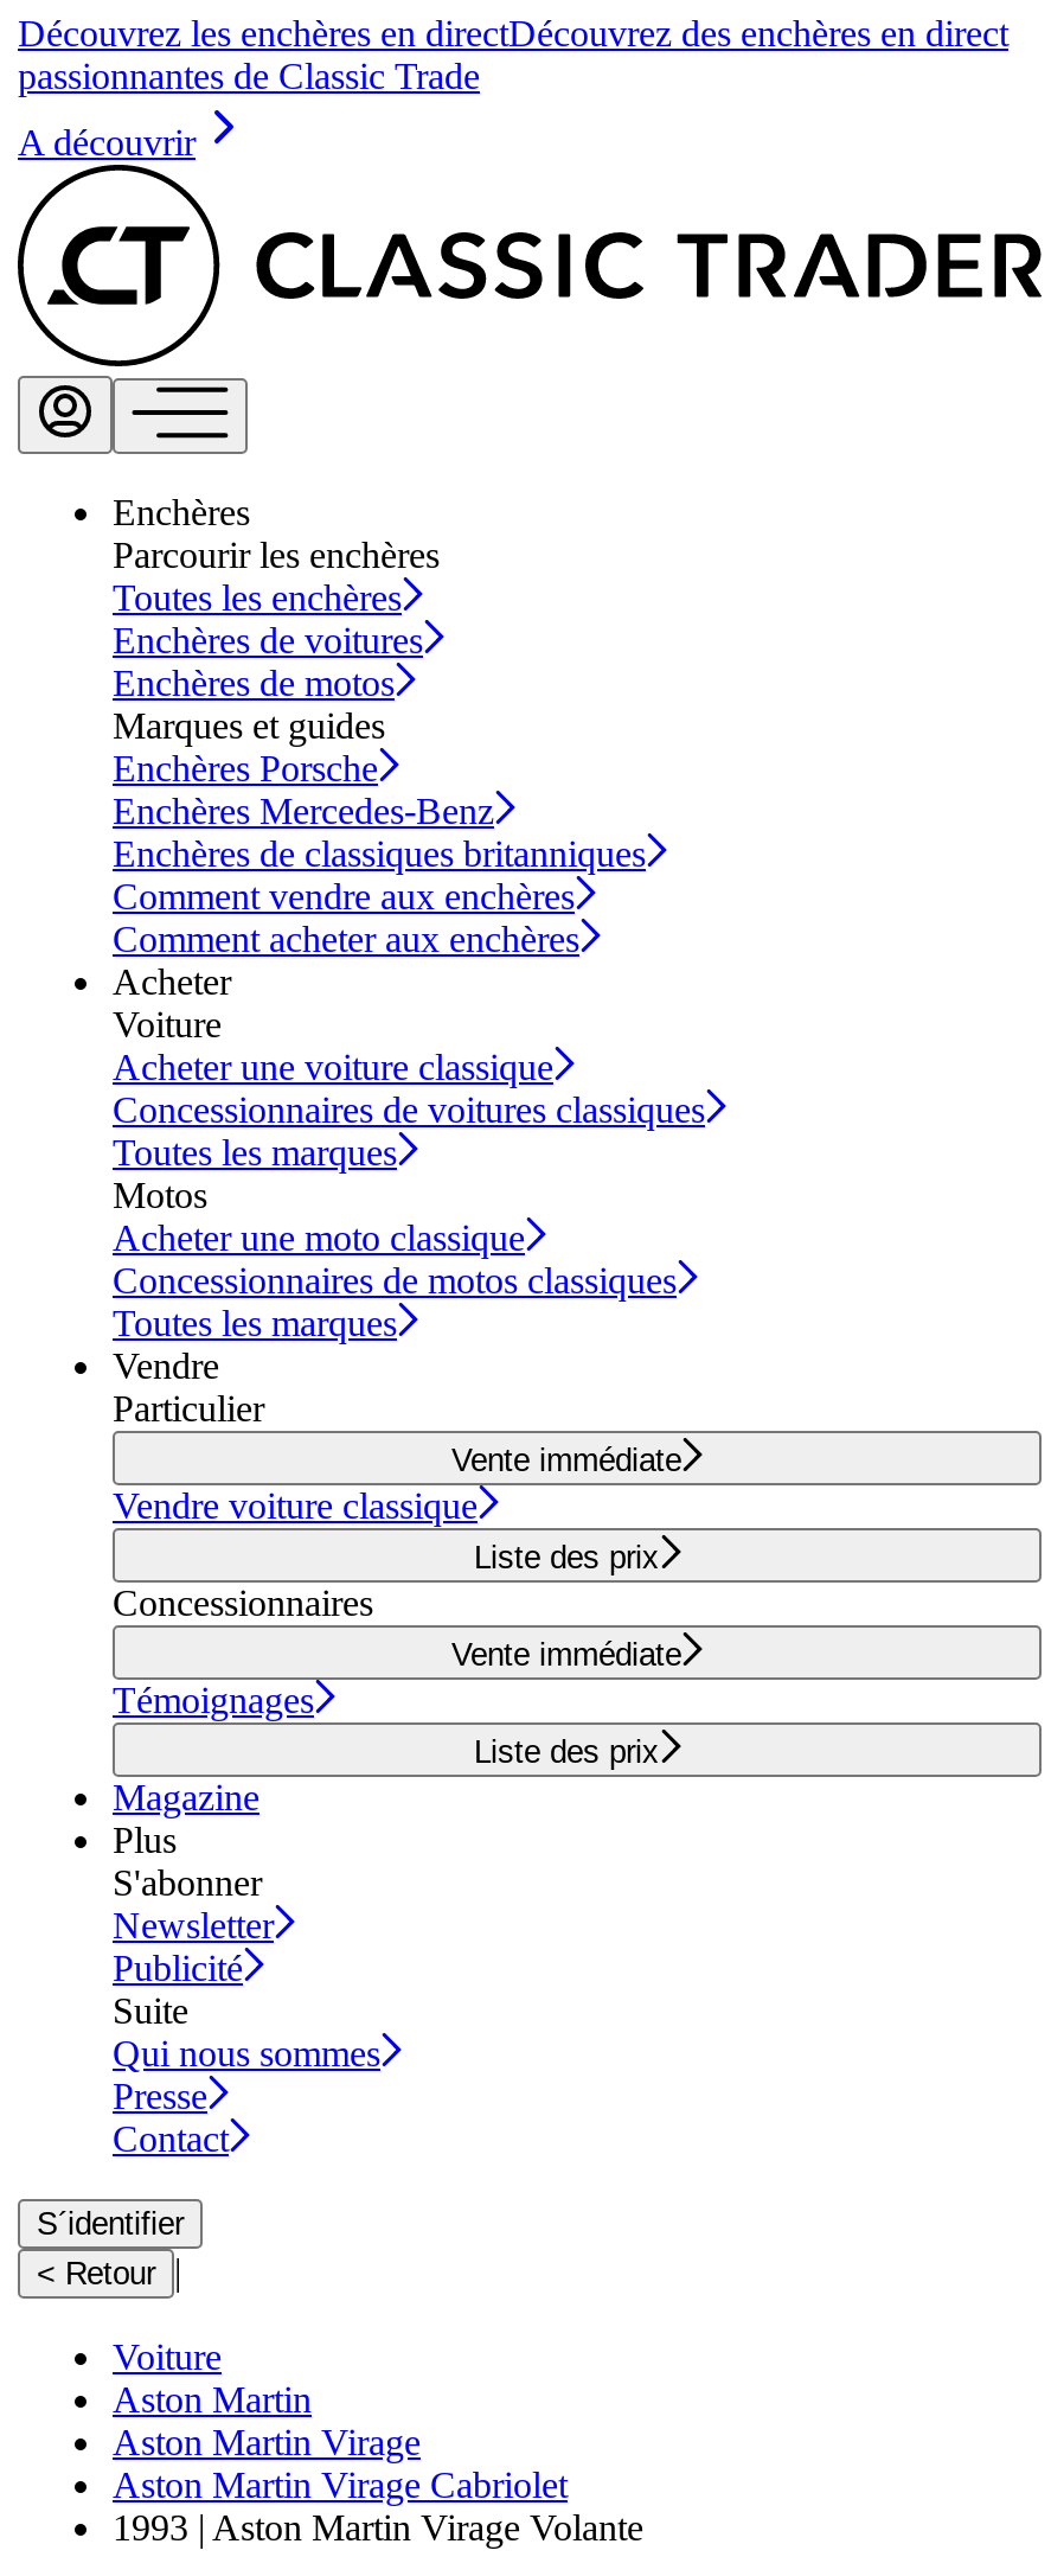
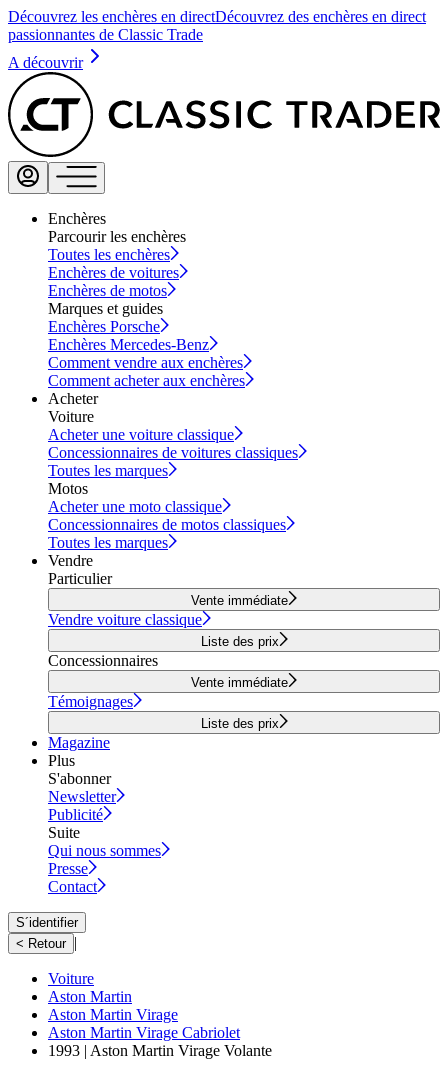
[113,834,646,874] Enchères de classiques britanniques -> none

